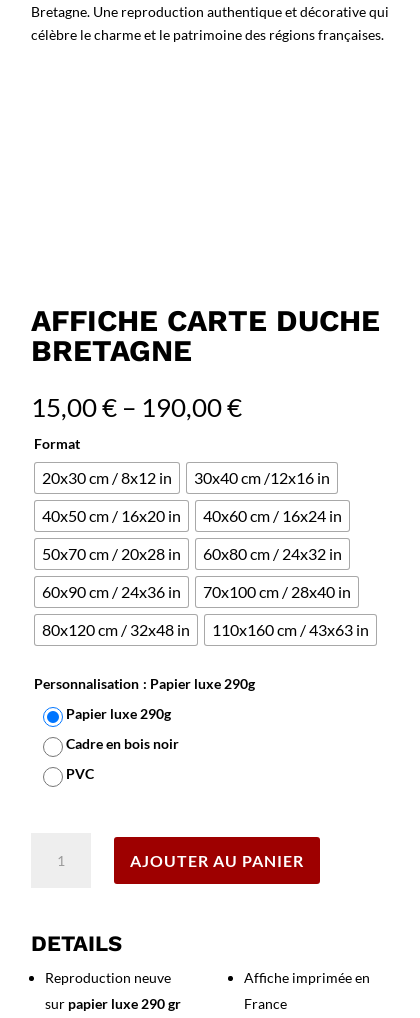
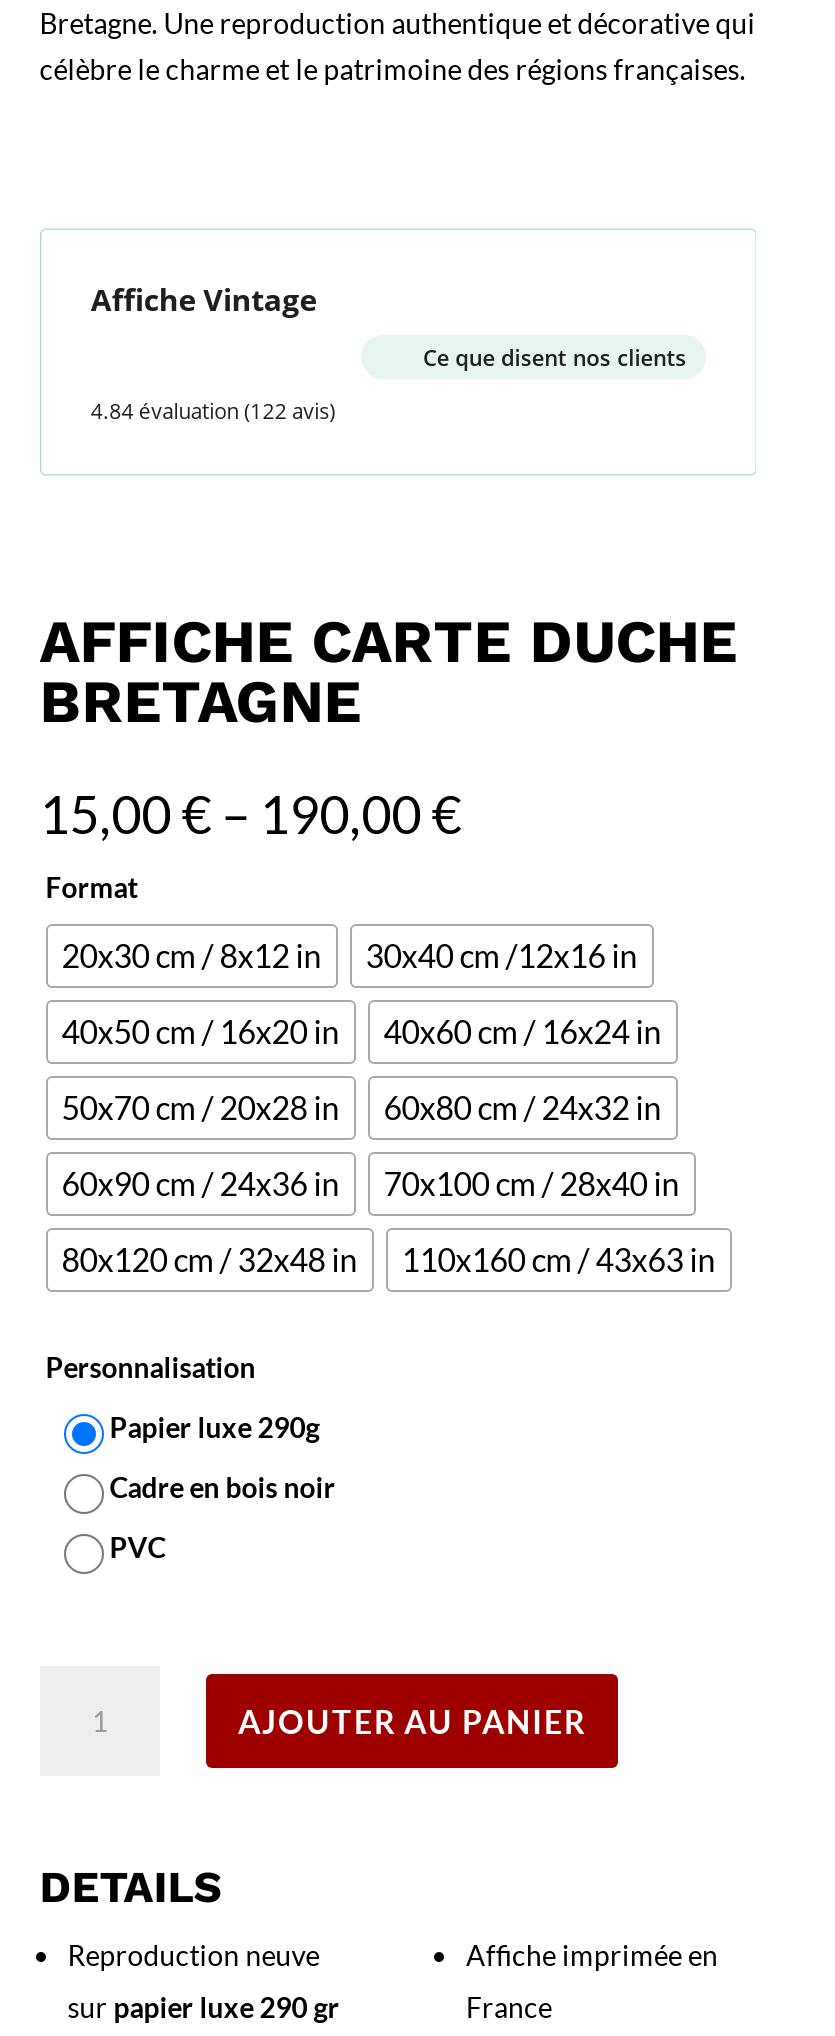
none -> [90,279,686,425] Affiche Vintage | Ce que disent nos clients | 4.84 évaluation (122 avis)
[34,675,255,692] Personnalisation : Papier luxe 290g -> [46,1350,256,1384] Personnalisation

